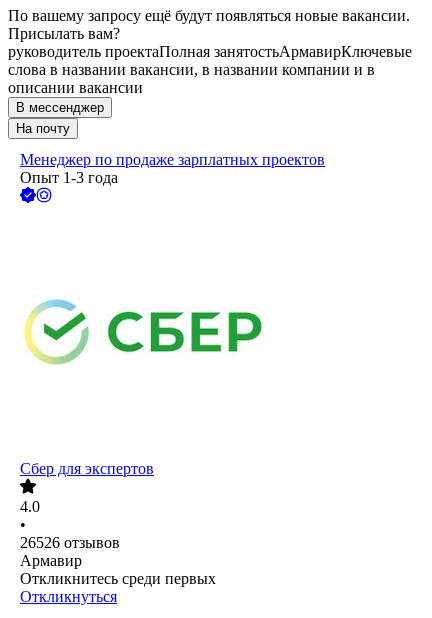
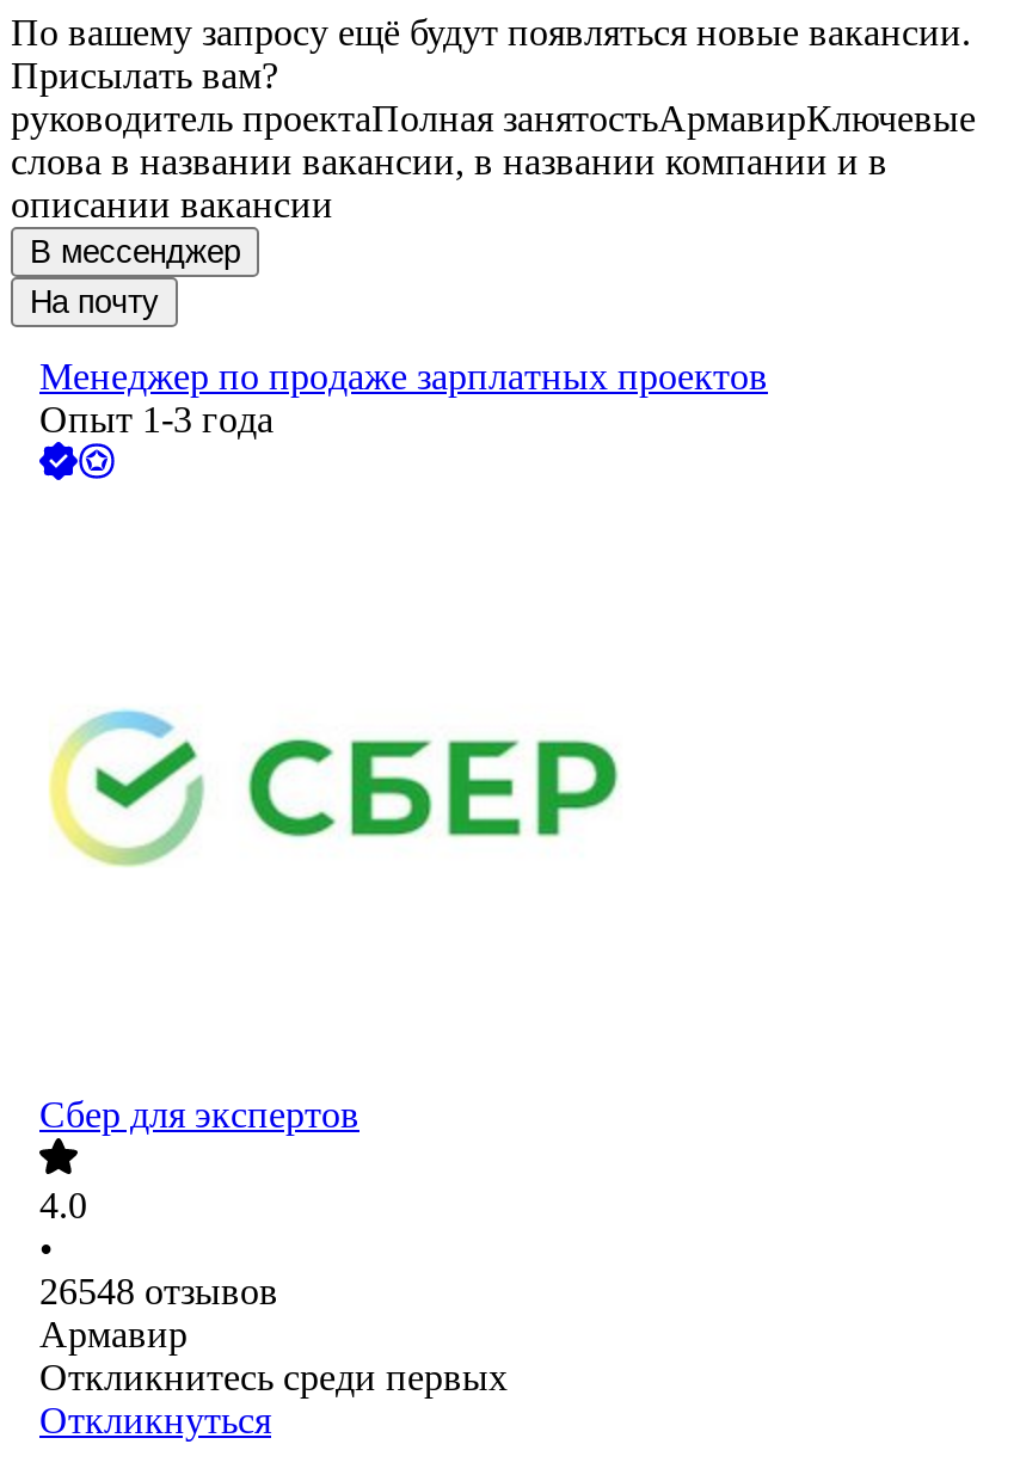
[20,534,120,551] 26526 отзывов -> [39,1272,278,1312] 26548 отзывов

